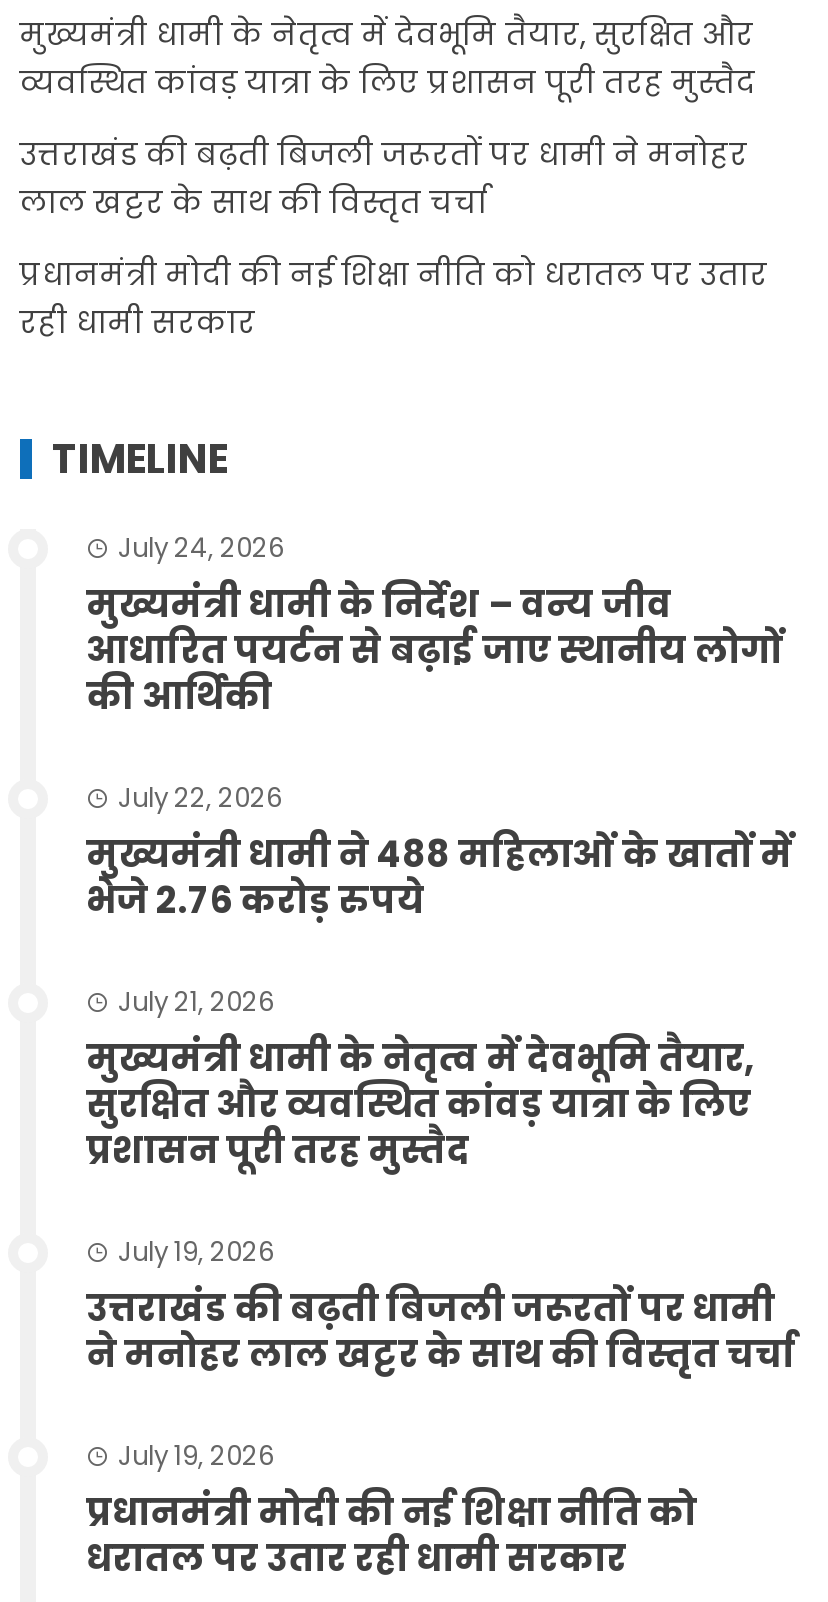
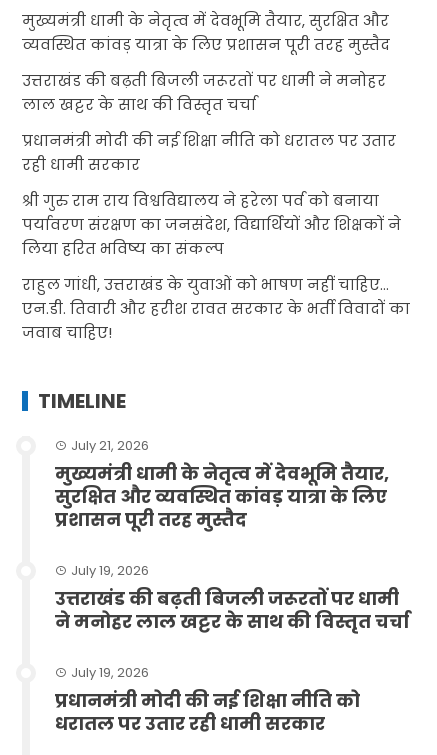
none -> [22,190,410,343] श्री गुरु राम राय विश्वविद्यालय ने हरेला पर्व को बनाया | पर्यावरण संरक्षण का जनसंदेश, विद्यार्थियों और शिक्षकों ने | लिया हरित भविष्य का संकल्प | राहुल गांधी, उत्तराखंड के युवाओं को भाषण नहीं चाहिए… | एन.डी. तिवारी और हरीश रावत सरकार के भर्ती विवादों का | जवाब चाहिए!
moved [52,431,228,487] -> [38,387,126,415]: TIMELINE
[86,529,792,925] July 24, 2026 | मुख्यमंत्री धामी के निर्देश – वन्य जीव | आधारित पयर्टन से बढ़ाई जाए स्थानीय लोगों | की आर्थिकी | July 22, 2026 | मुख्यमंत्री धामी ने 488 महिलाओं के खातों में | भेजे 2.76 करोड़ रुपये -> none

